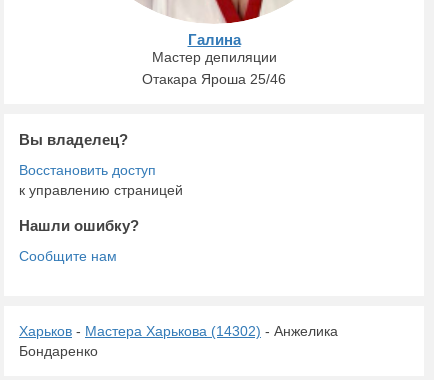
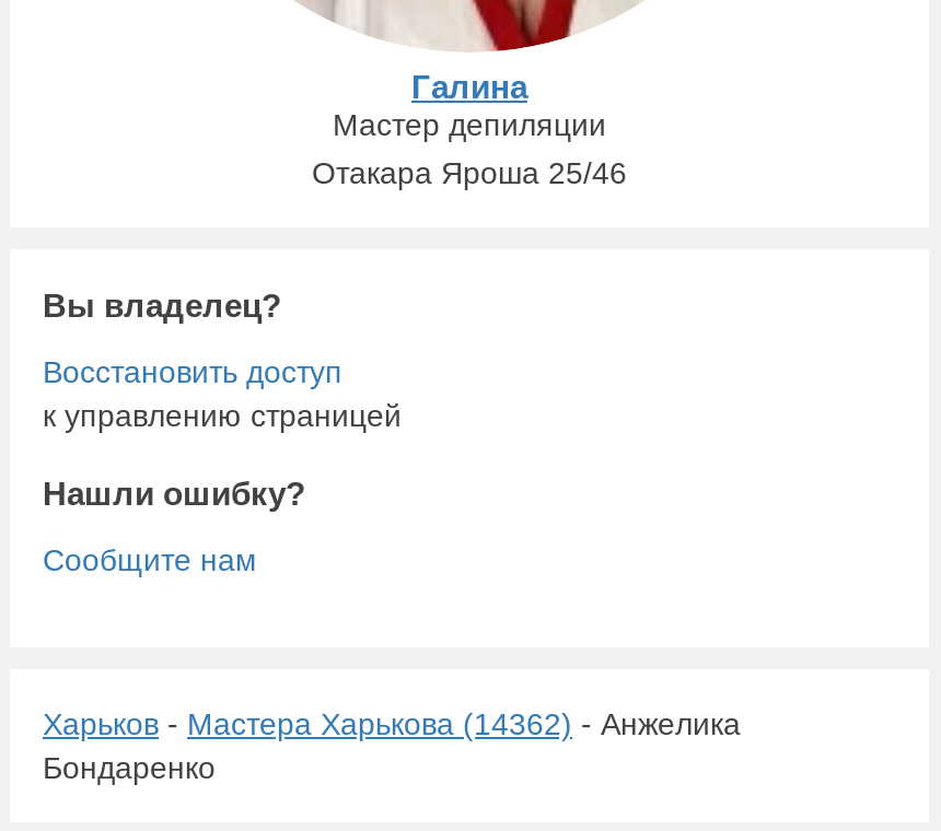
[19,323,338,339] Харьков - Мастера Харькова (14302) - Анжелика -> [43,707,741,742] Харьков - Мастера Харькова (14362) - Анжелика

